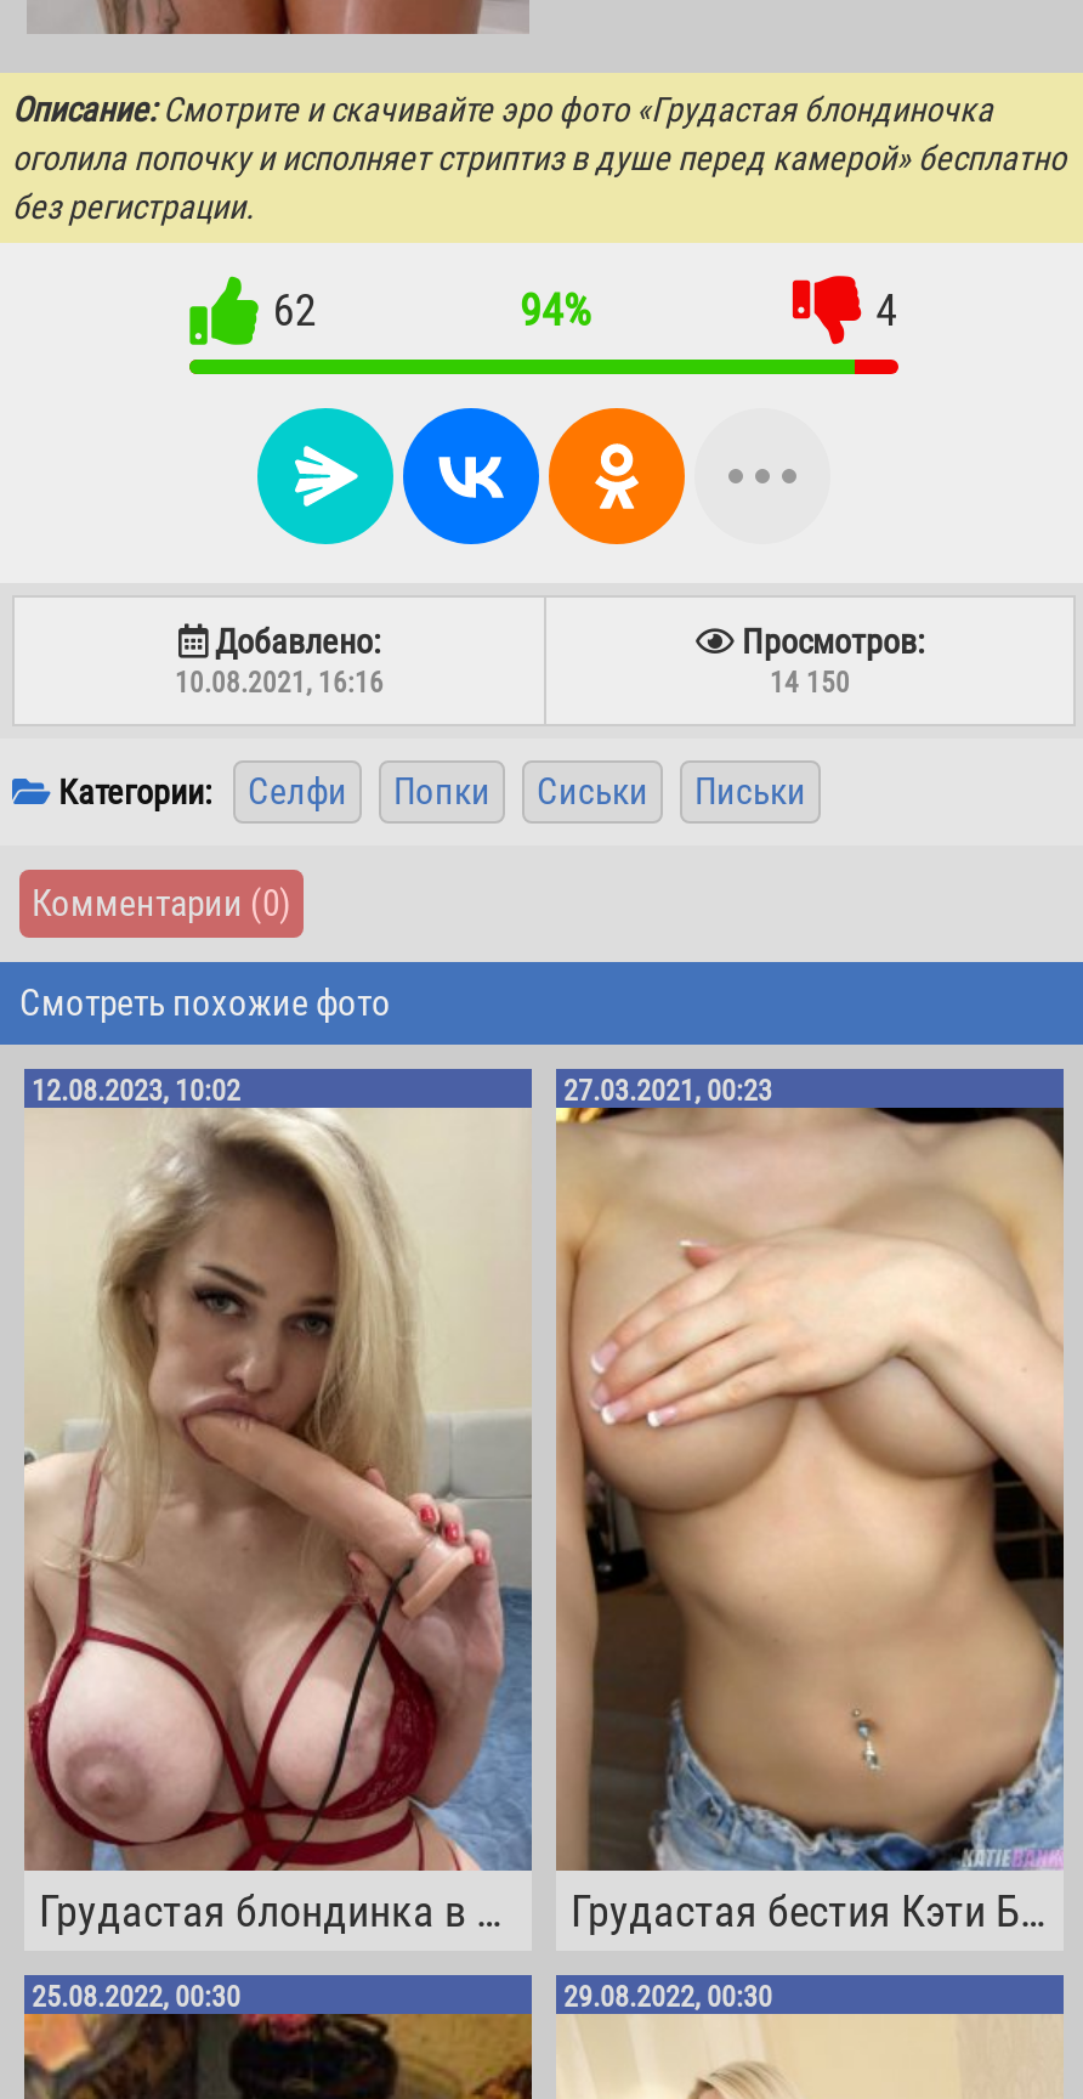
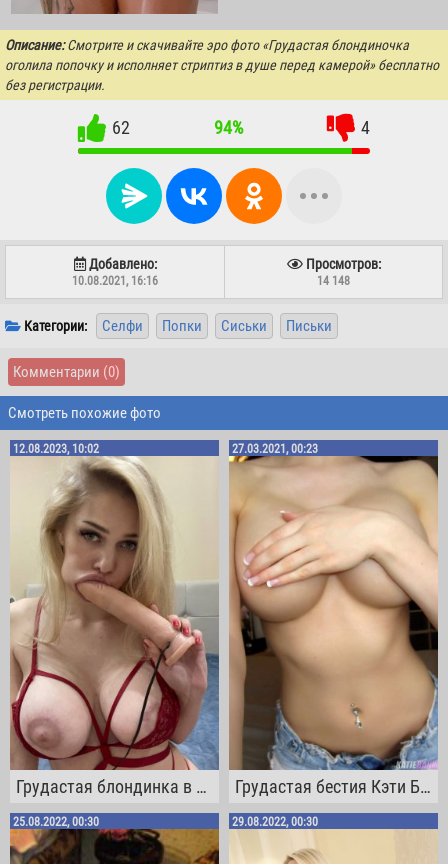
[770,667,850,701] 14 150 -> [317,274,350,288] 14 148

